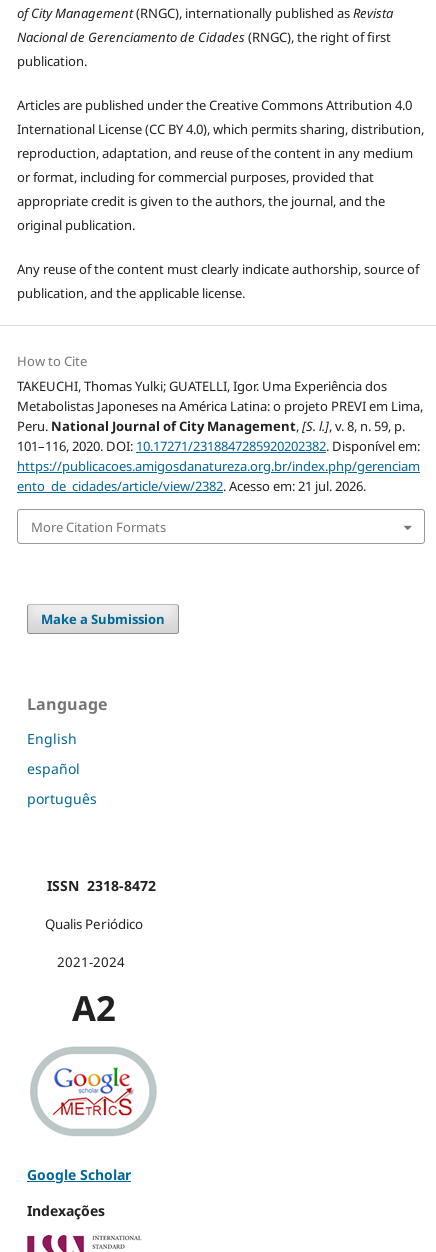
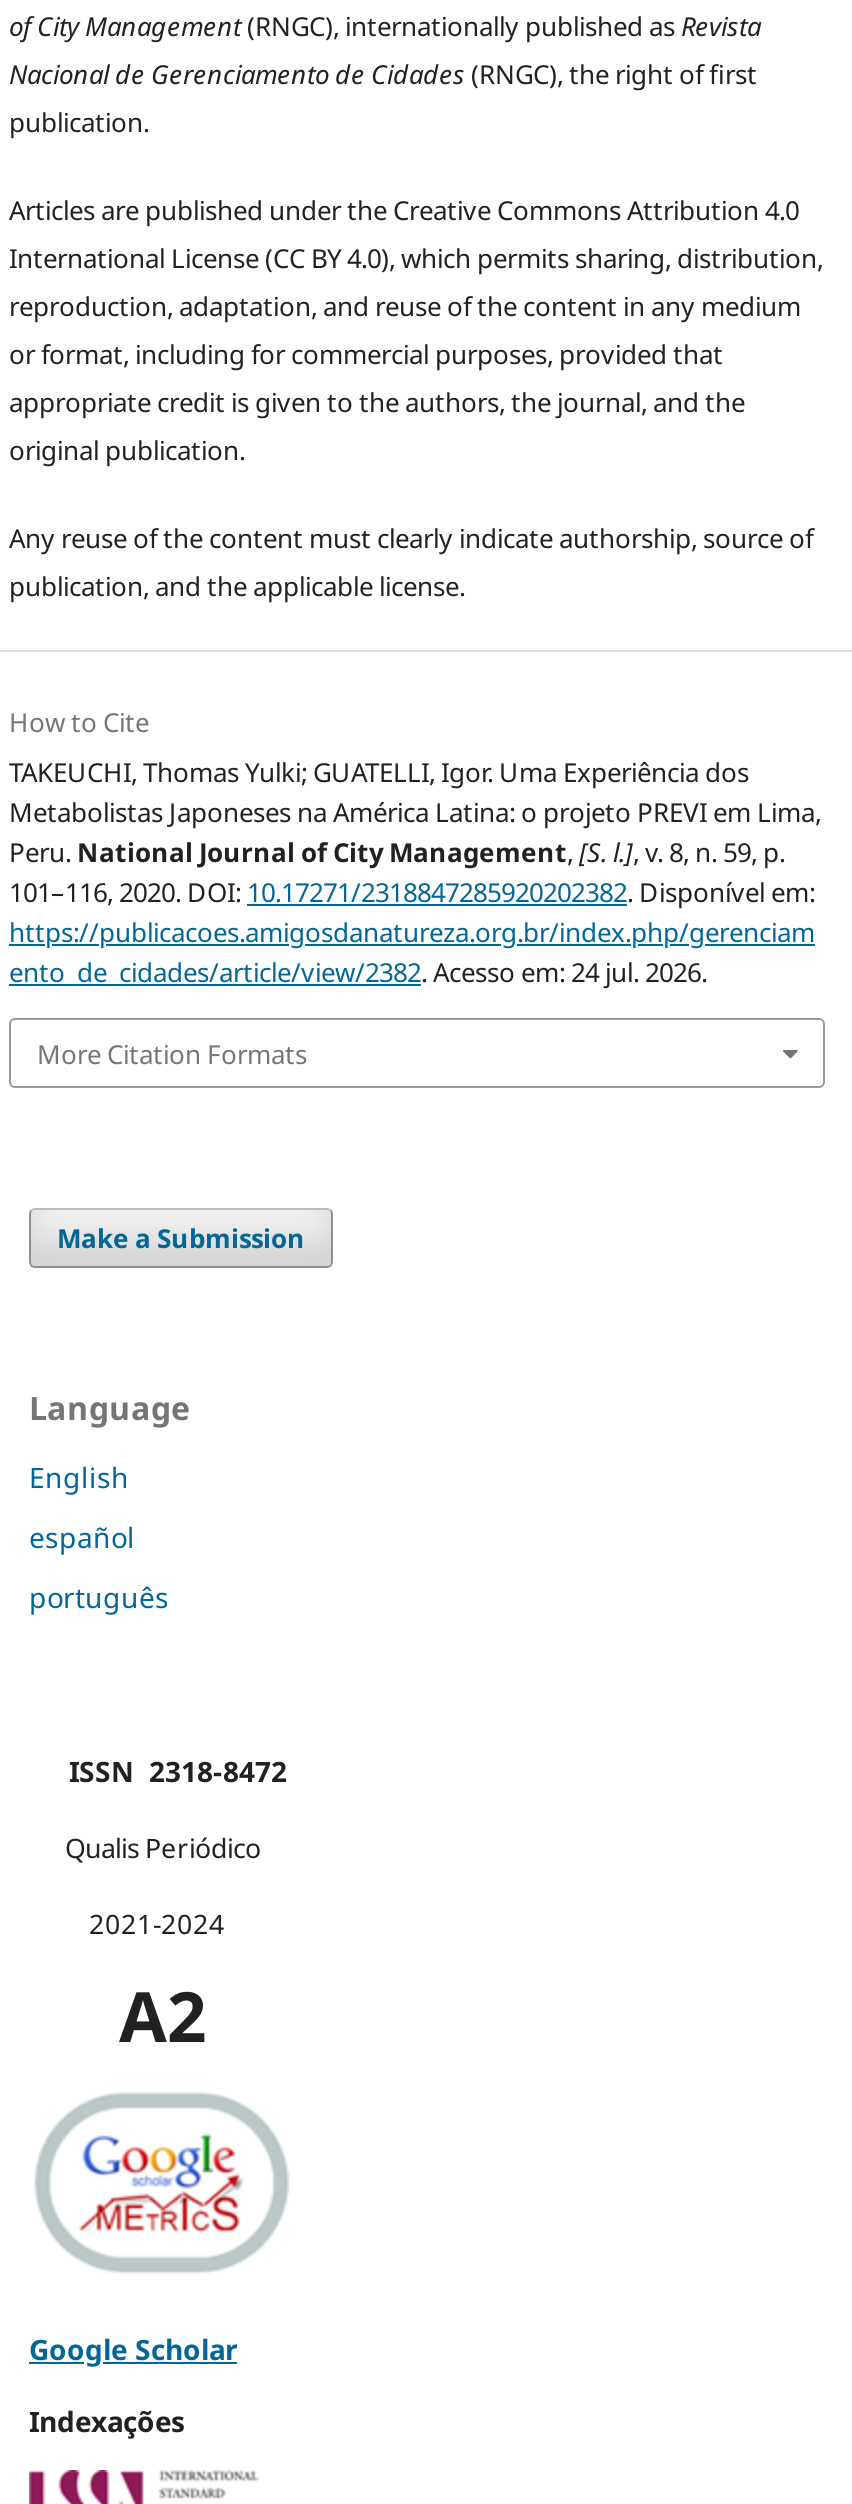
[17,477,366,495] ento_de_cidades/article/view/2382. Acesso em: 21 jul. 2026. -> [9,955,707,991] ento_de_cidades/article/view/2382. Acesso em: 24 jul. 2026.

